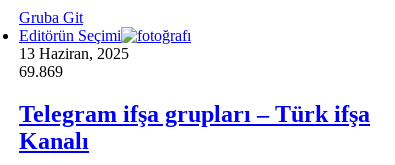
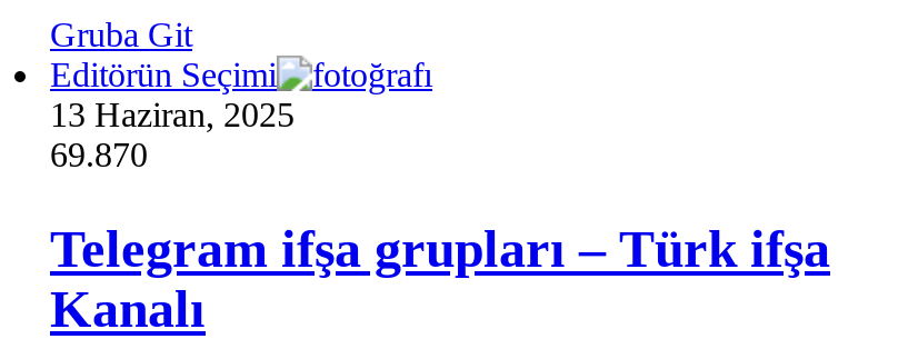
[19,63,63,80] 69.869 -> [50,136,148,174] 69.870

